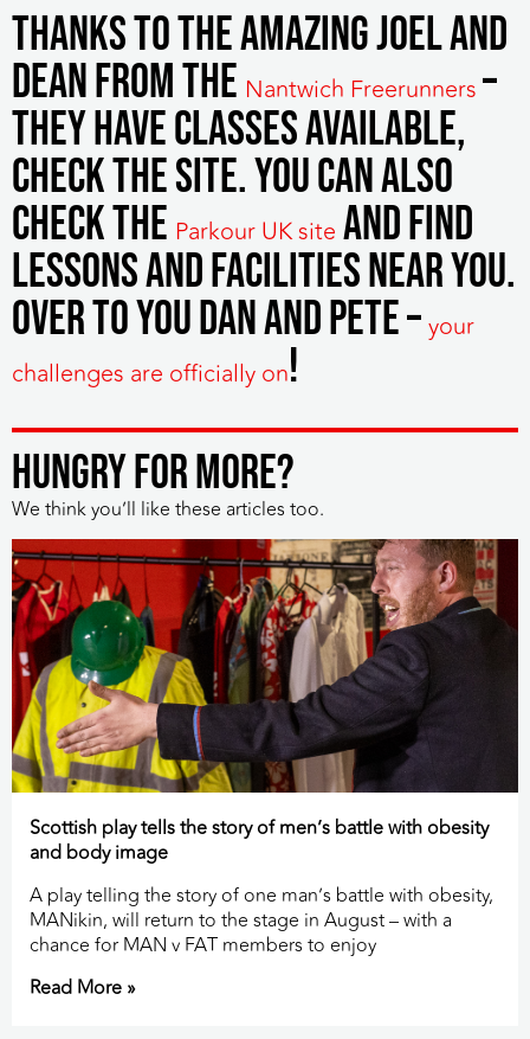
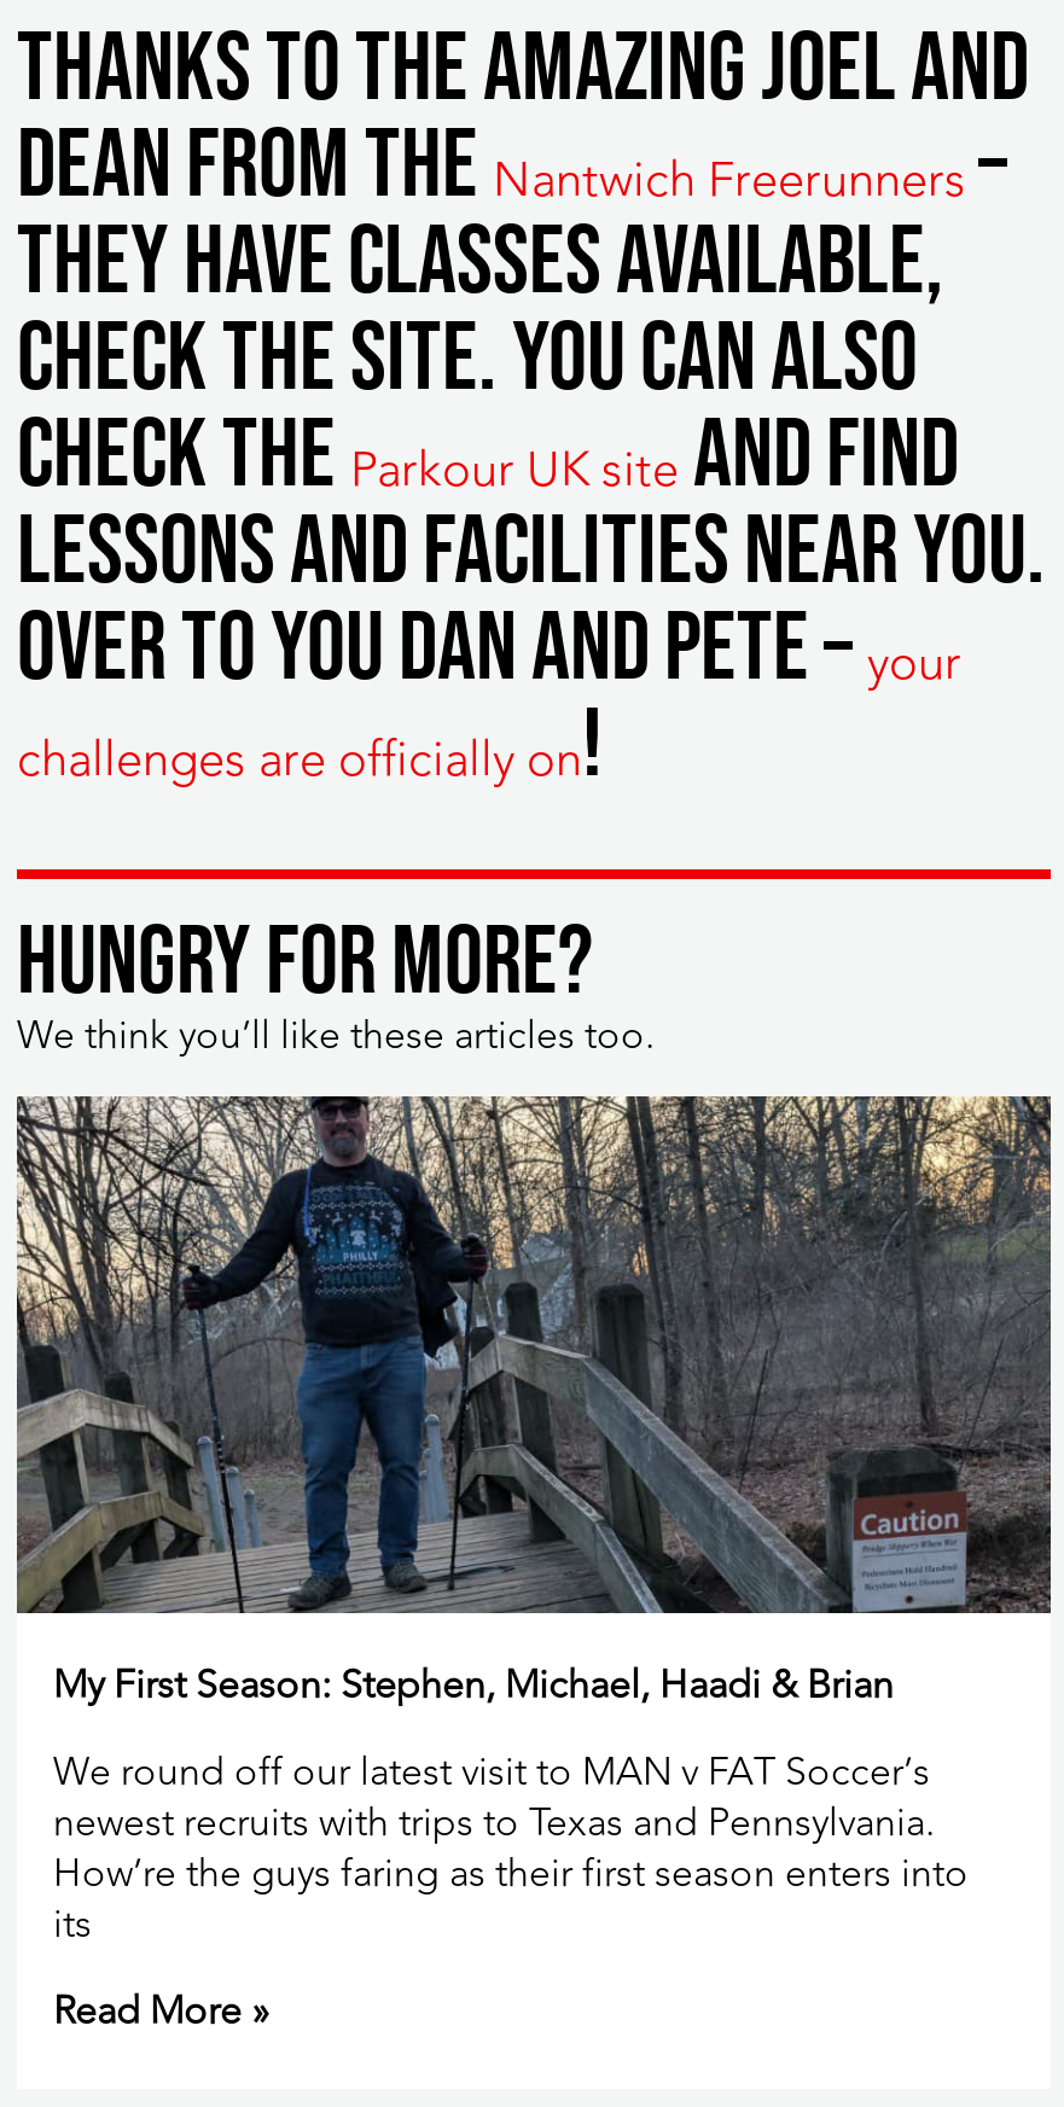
[11,538,518,867] [image] | Scottish play tells the story of men’s battle with obesity | and body image -> [14,1094,1053,1715] [image] | My First Season: Stephen, Michael, Haadi & Brian
[30,881,493,960] A play telling the story of one man’s battle with obesity, | MANikin, will return to the stage in August – with a | chance for MAN v FAT members to enjoy -> [53,1744,969,1954] We round off our latest visit to MAN v FAT Soccer’s | newest recruits with trips to Texas and Pennsylvania. | How’re the guys faring as their first season enters into | its

